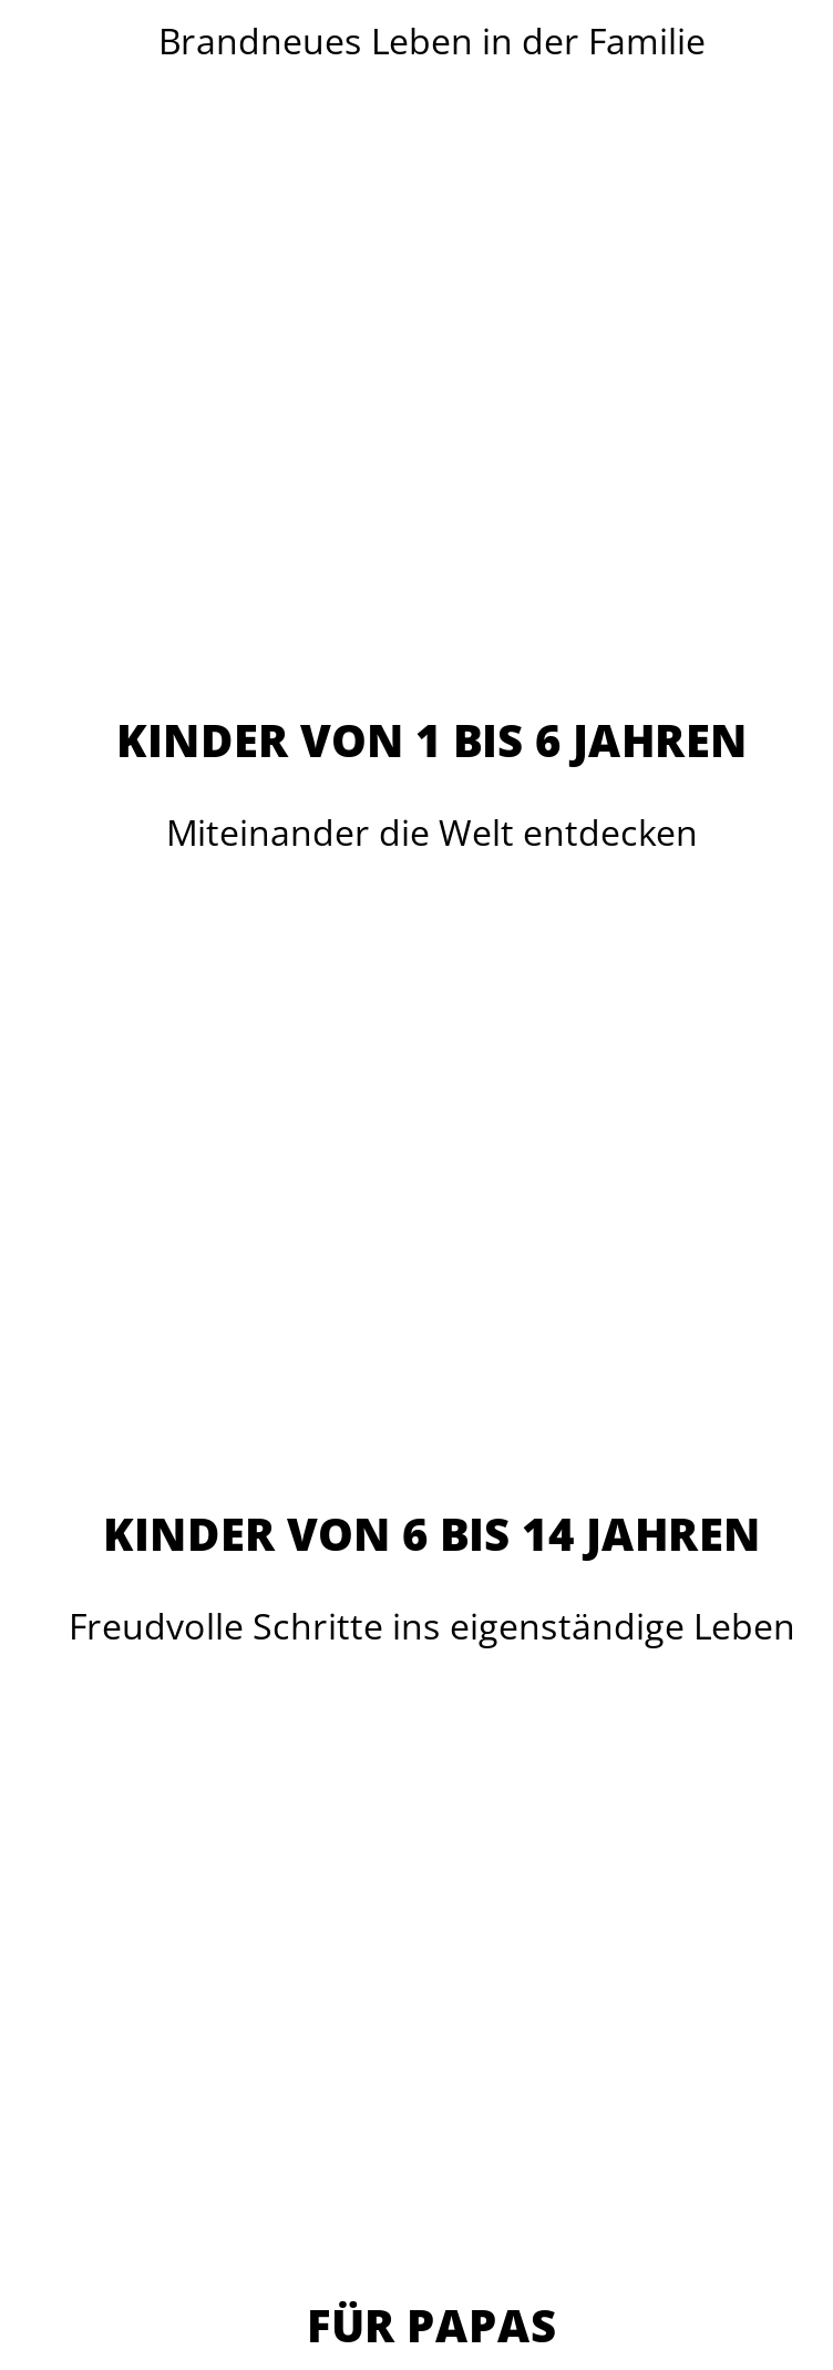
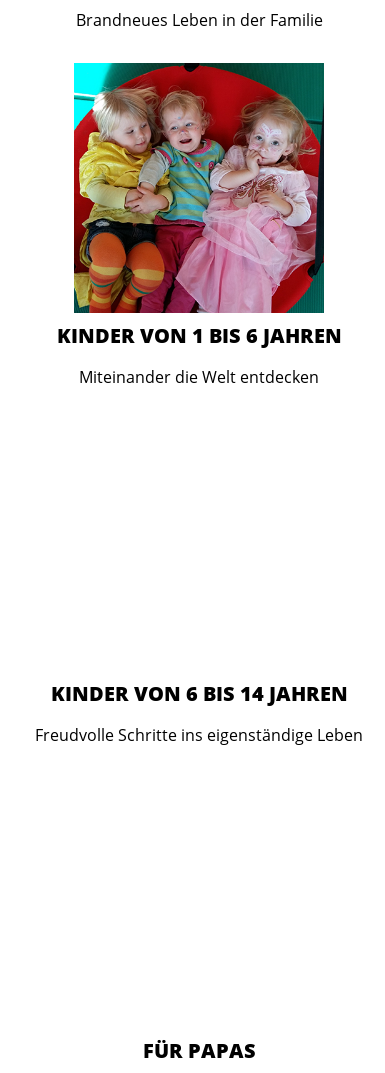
none -> [73,62,325,314] [image]

